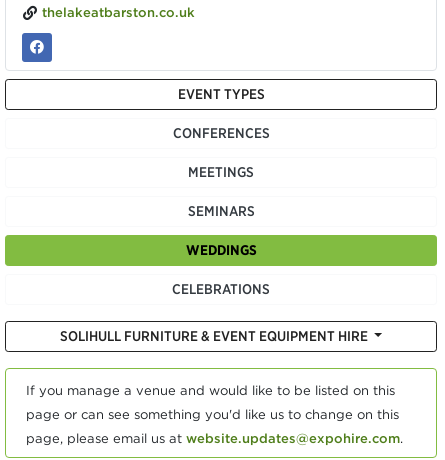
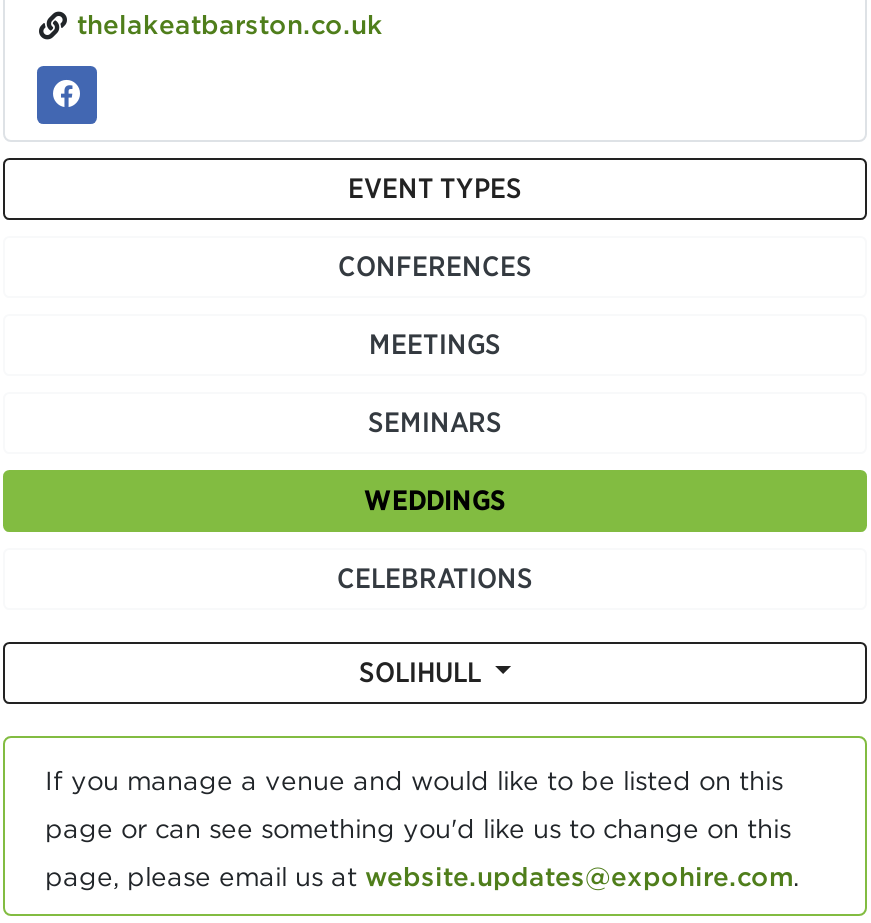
[59,327,370,345] SOLIHULL FURNITURE & EVENT EQUIPMENT HIRE -> [359,654,487,690] SOLIHULL

